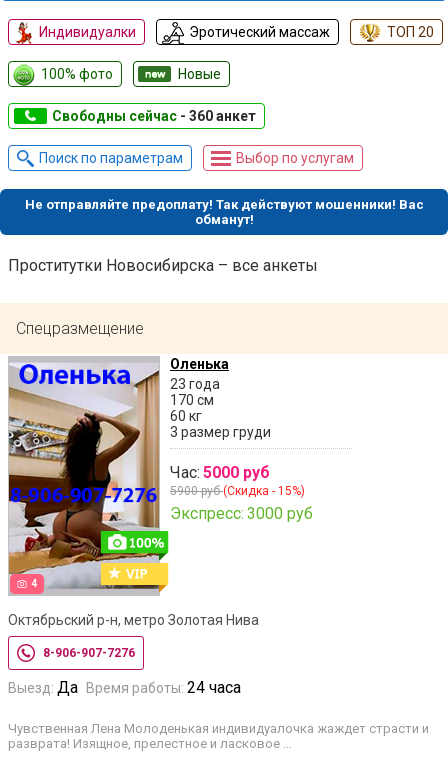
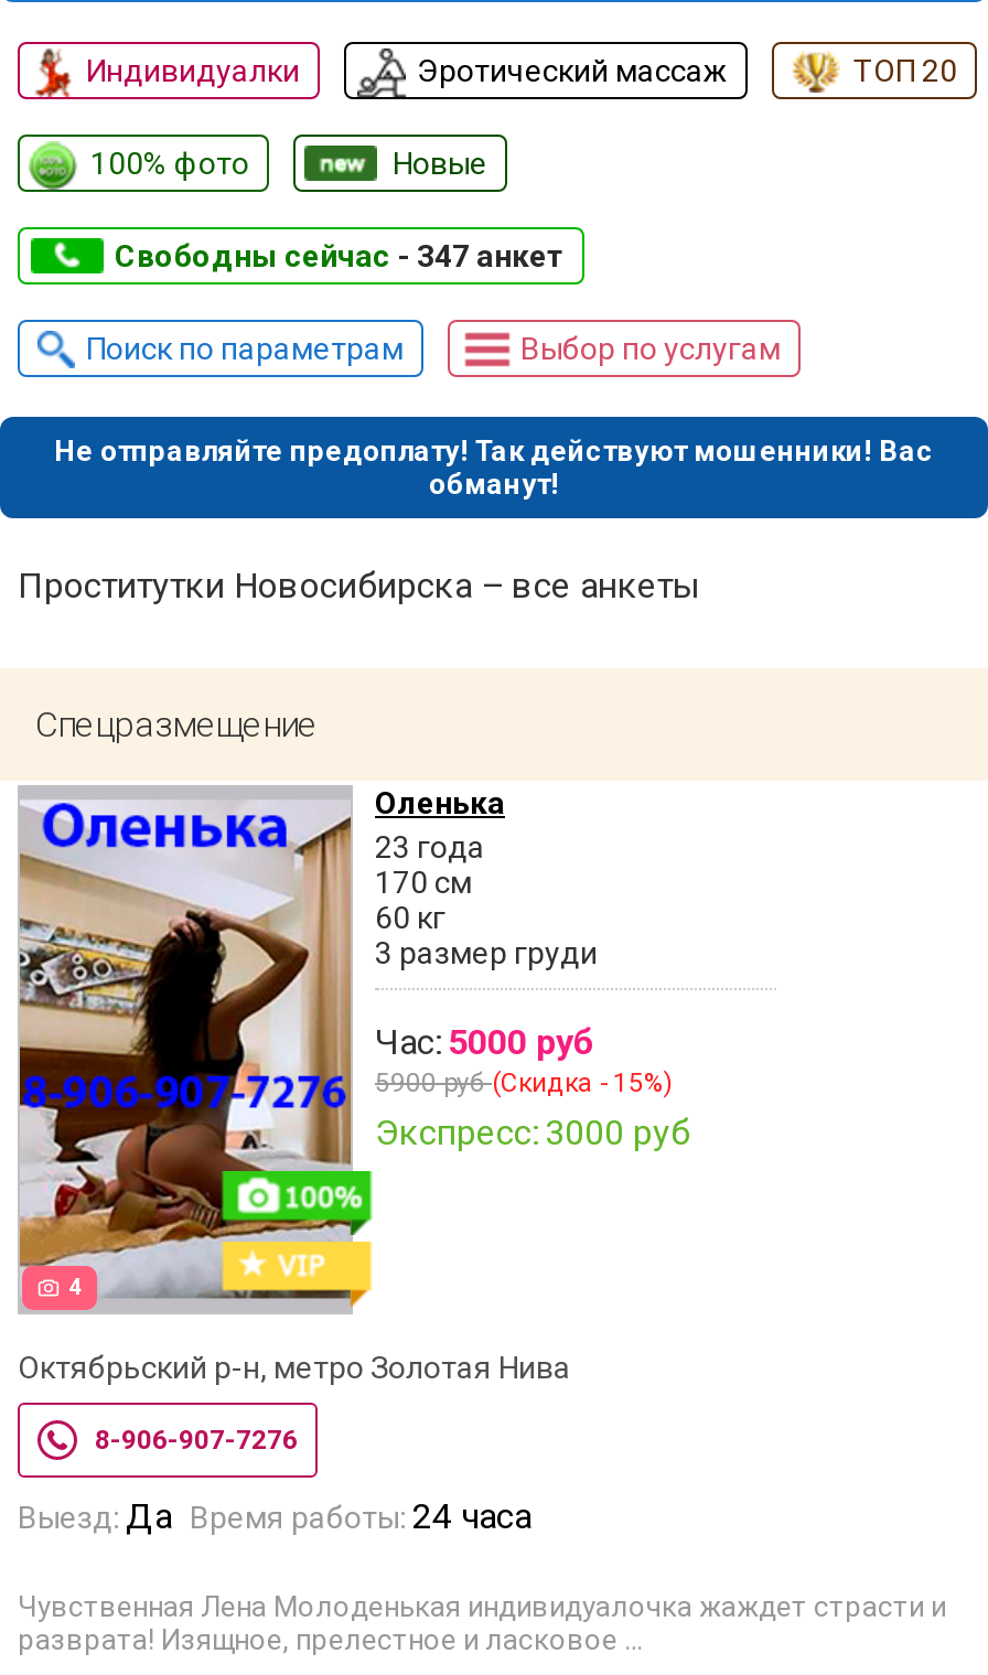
[52,108,256,124] Свободны сейчас - 360 анкет -> [115,238,565,273] Свободны сейчас - 347 анкет

